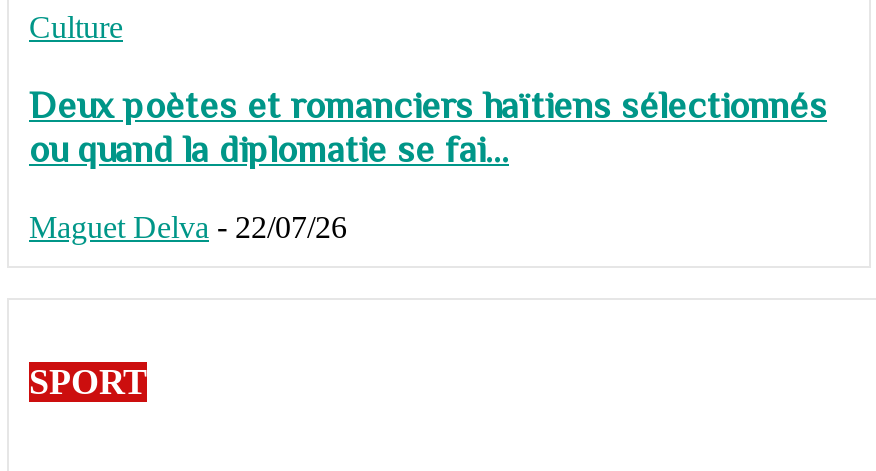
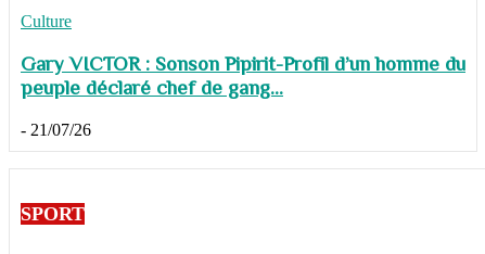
[29,84,827,170] Deux poètes et romanciers haïtiens sélectionnés | ou quand la diplomatie se fai... -> [21,52,465,99] Gary VICTOR : Sonson Pipirit-Profil d’un homme du | peuple déclaré chef de gang...
[29,209,347,243] Maguet Delva - 22/07/26 -> [21,120,91,139] - 21/07/26

